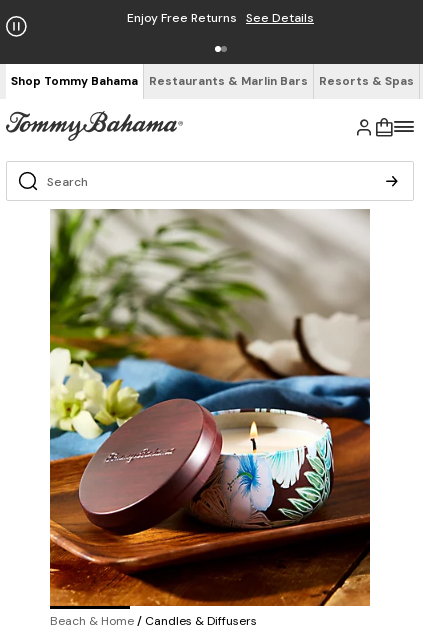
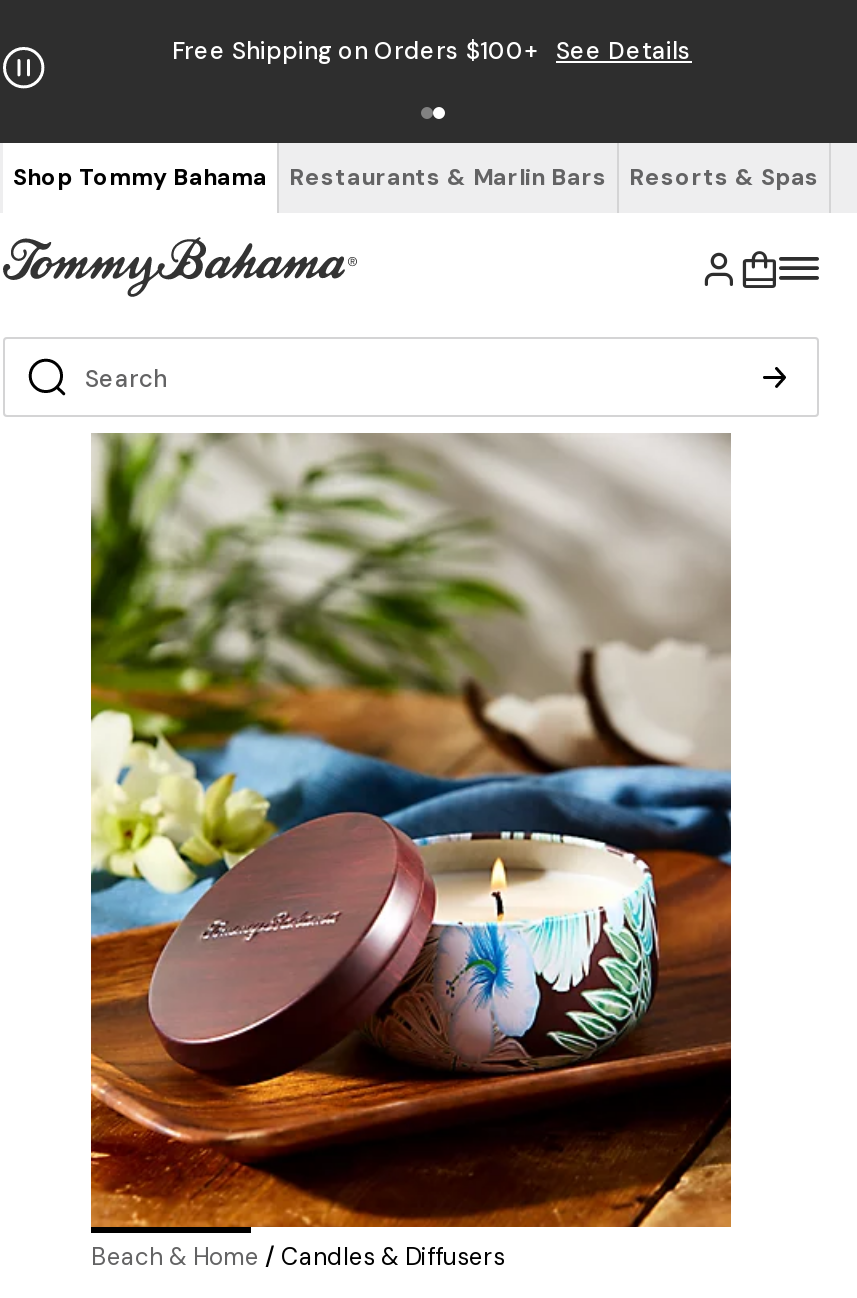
[127,9,314,25] Enjoy Free Returns See Details -> [172,34,692,66] Free Shipping on Orders $100+ See Details

